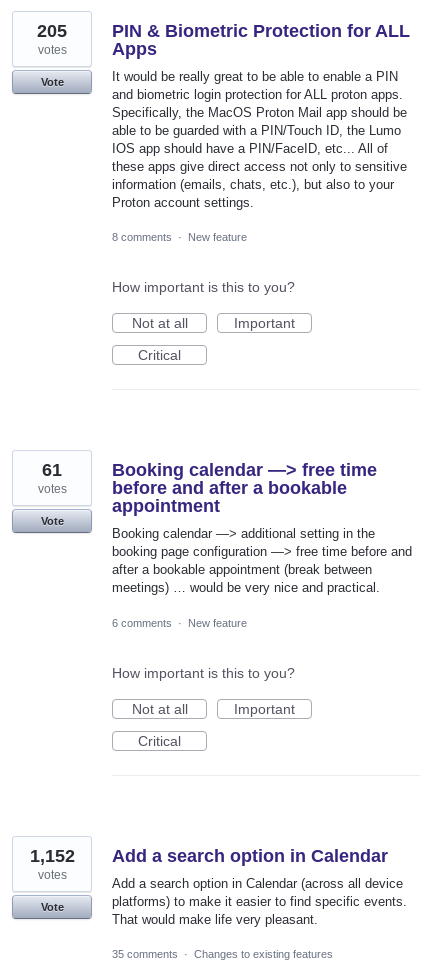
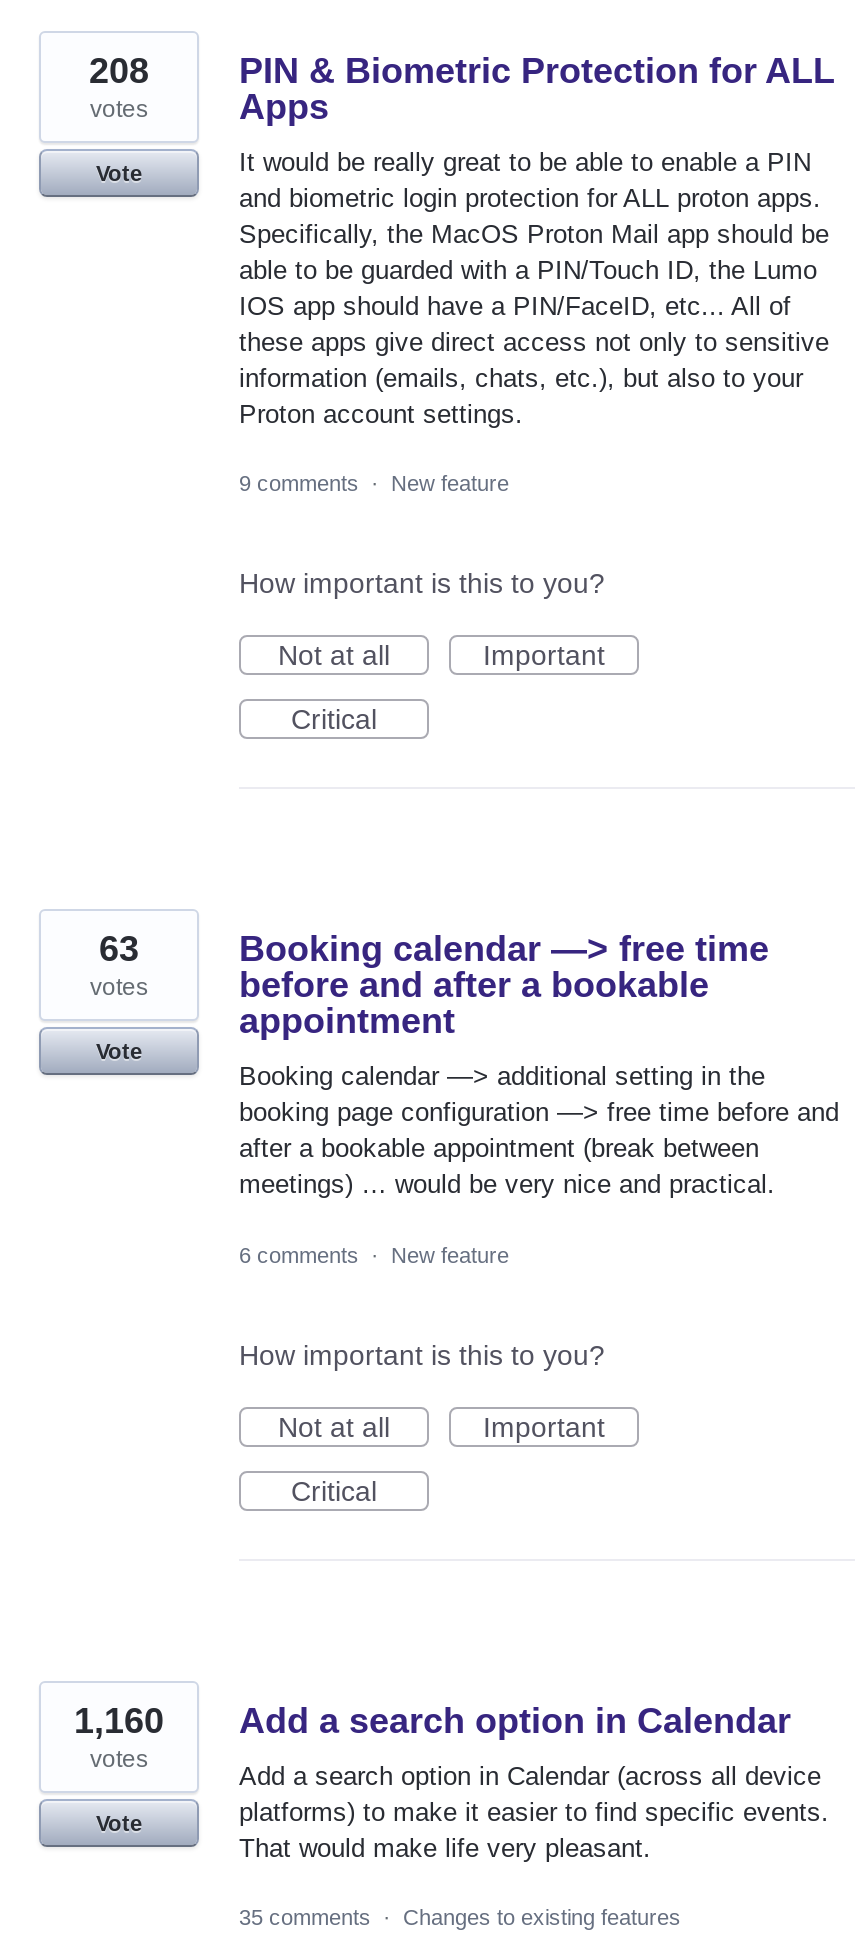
[37,21,67,41] 205 -> [89,51,149,91] 208
[112,231,247,243] 8 comments · New feature -> [239,472,509,496] 9 comments · New feature
[42,460,62,480] 61 -> [99,930,139,970] 63
[29,846,388,866] 1,152 Add a search option in Calendar -> [74,1700,791,1740] 1,160 Add a search option in Calendar

